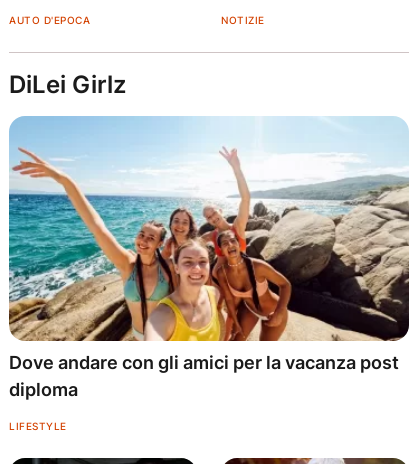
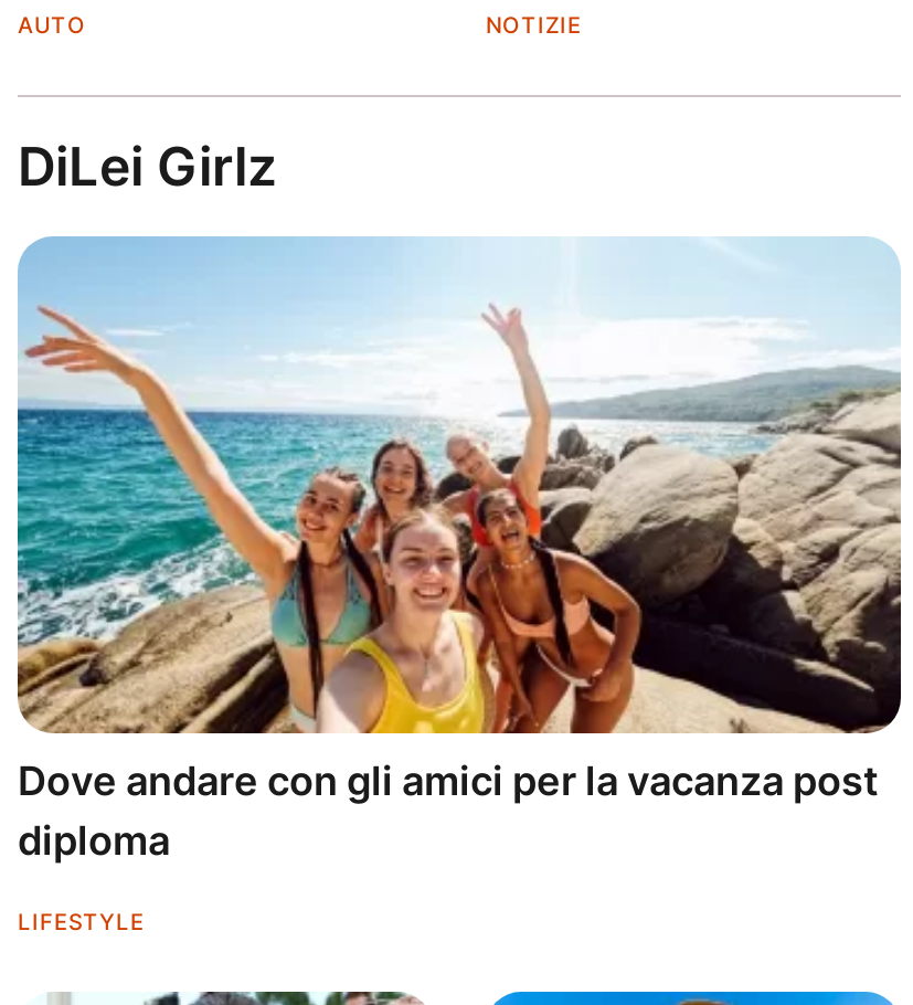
[9,14,90,26] AUTO D'EPOCA -> [18,12,86,38] AUTO

